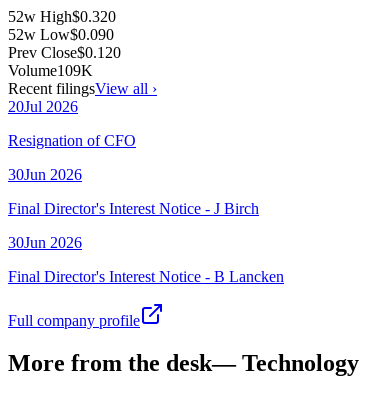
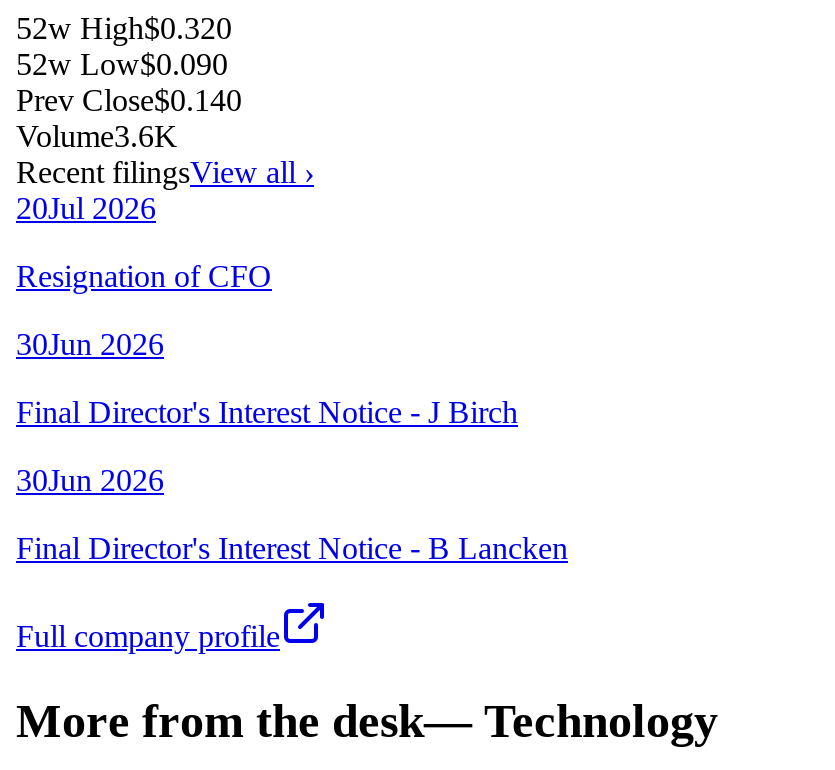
[8,44,121,61] Prev Close$0.120 -> [16,82,242,116] Prev Close$0.140
[8,62,93,79] Volume109K -> [16,118,178,152] Volume3.6K

